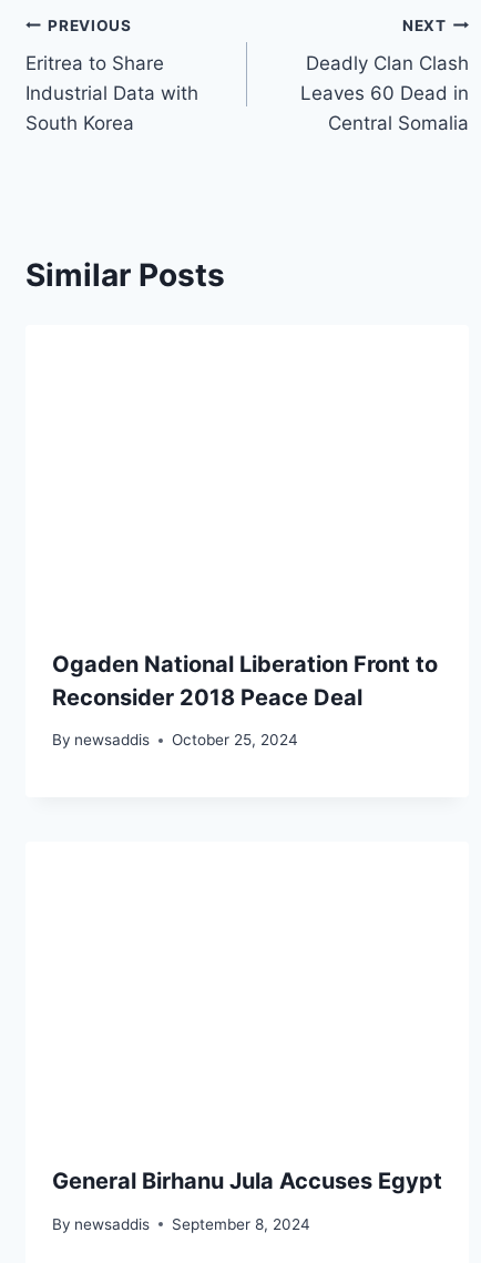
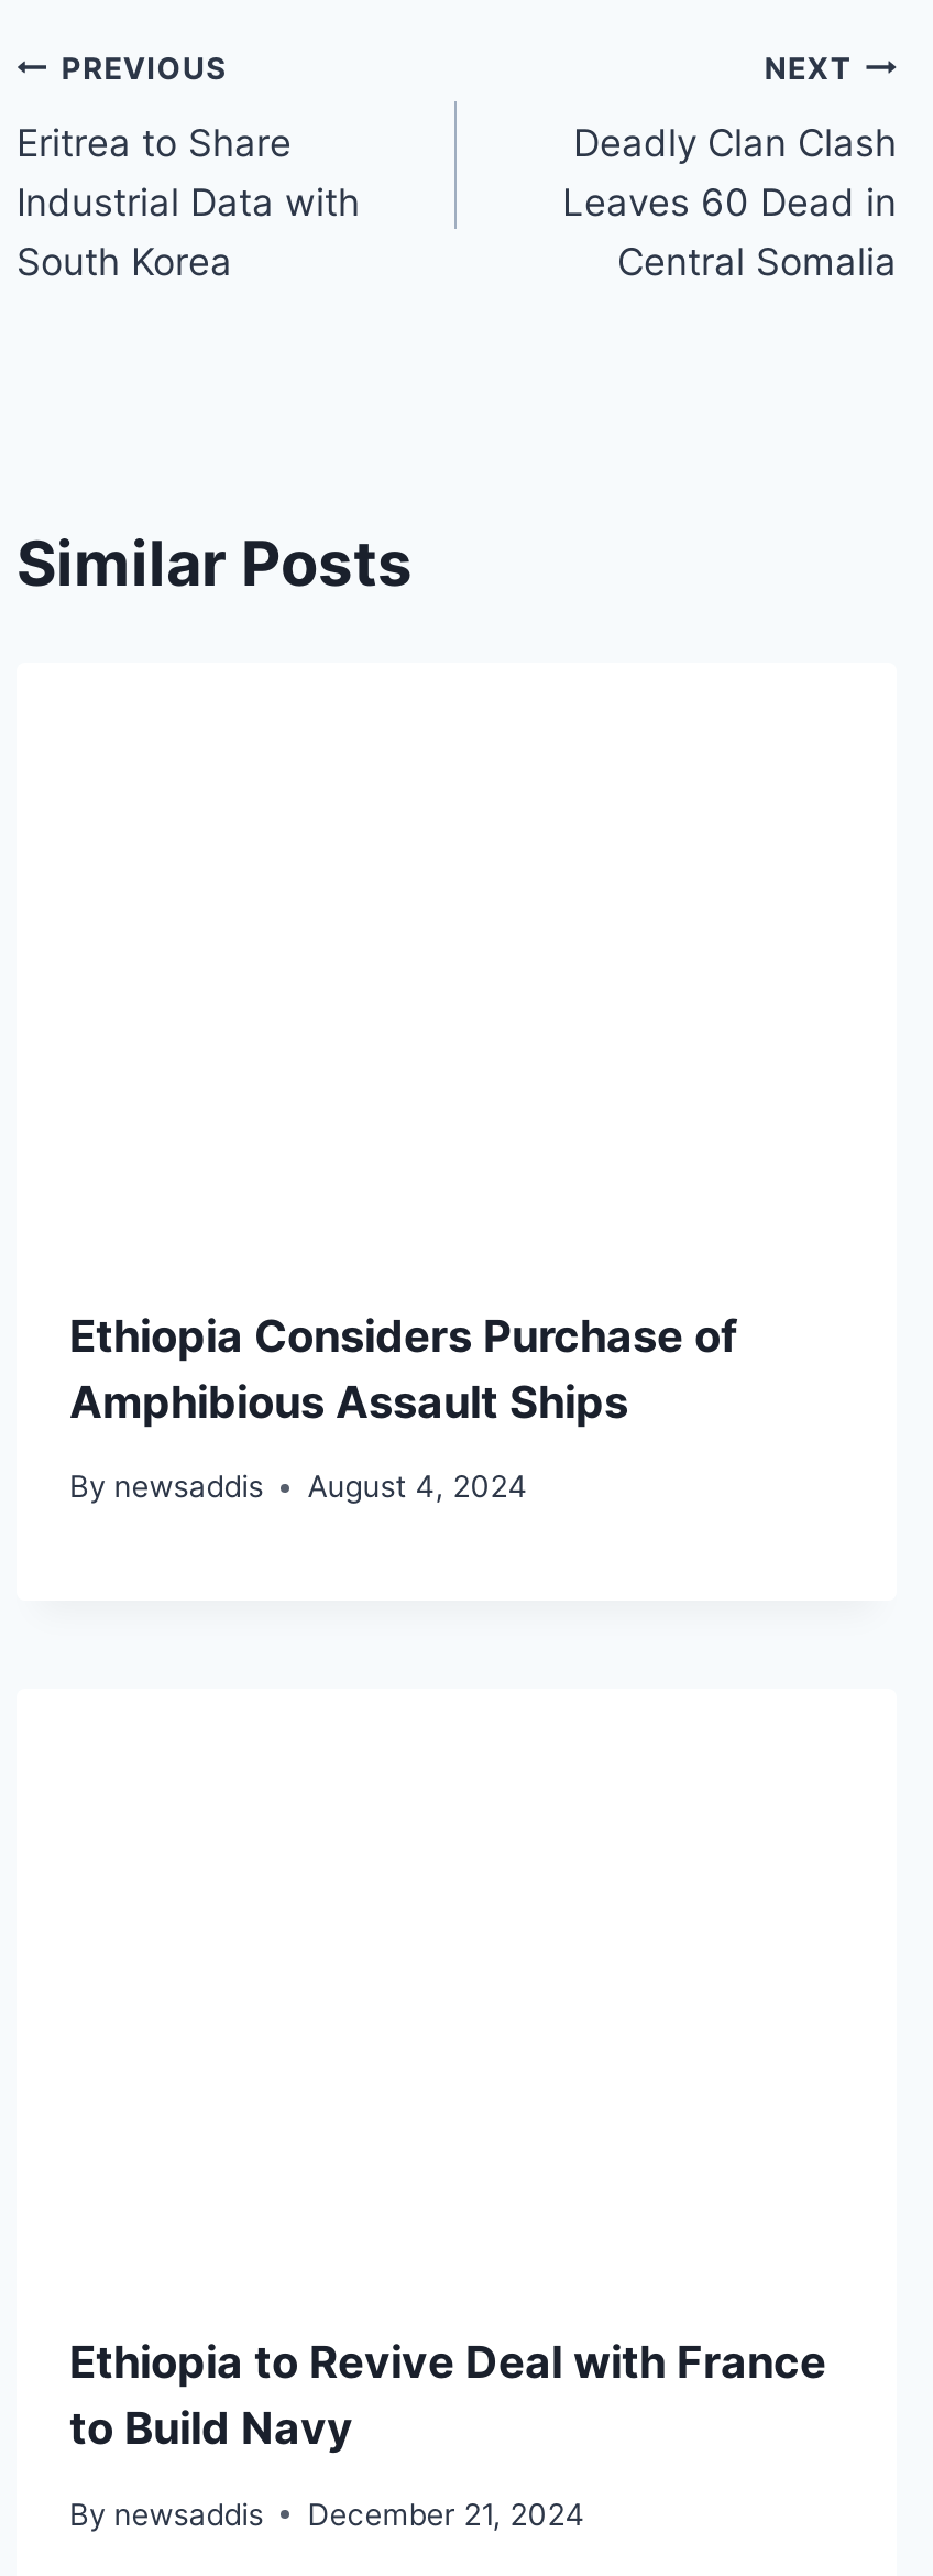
[52,651,438,711] Ogaden National Liberation Front to | Reconsider 2018 Peace Deal -> [69,1310,738,1428] Ethiopia Considers Purchase of | Amphibious Assault Ships
[52,731,298,749] By newsaddis October 25, 2024 -> [69,1469,527,1505] By newsaddis August 4, 2024
[52,1168,442,1194] General Birhanu Jula Accuses Egypt -> [69,2336,826,2455] Ethiopia to Revive Deal with France | to Build Navy
[52,1215,311,1233] By newsaddis September 8, 2024 -> [69,2496,585,2531] By newsaddis December 21, 2024

